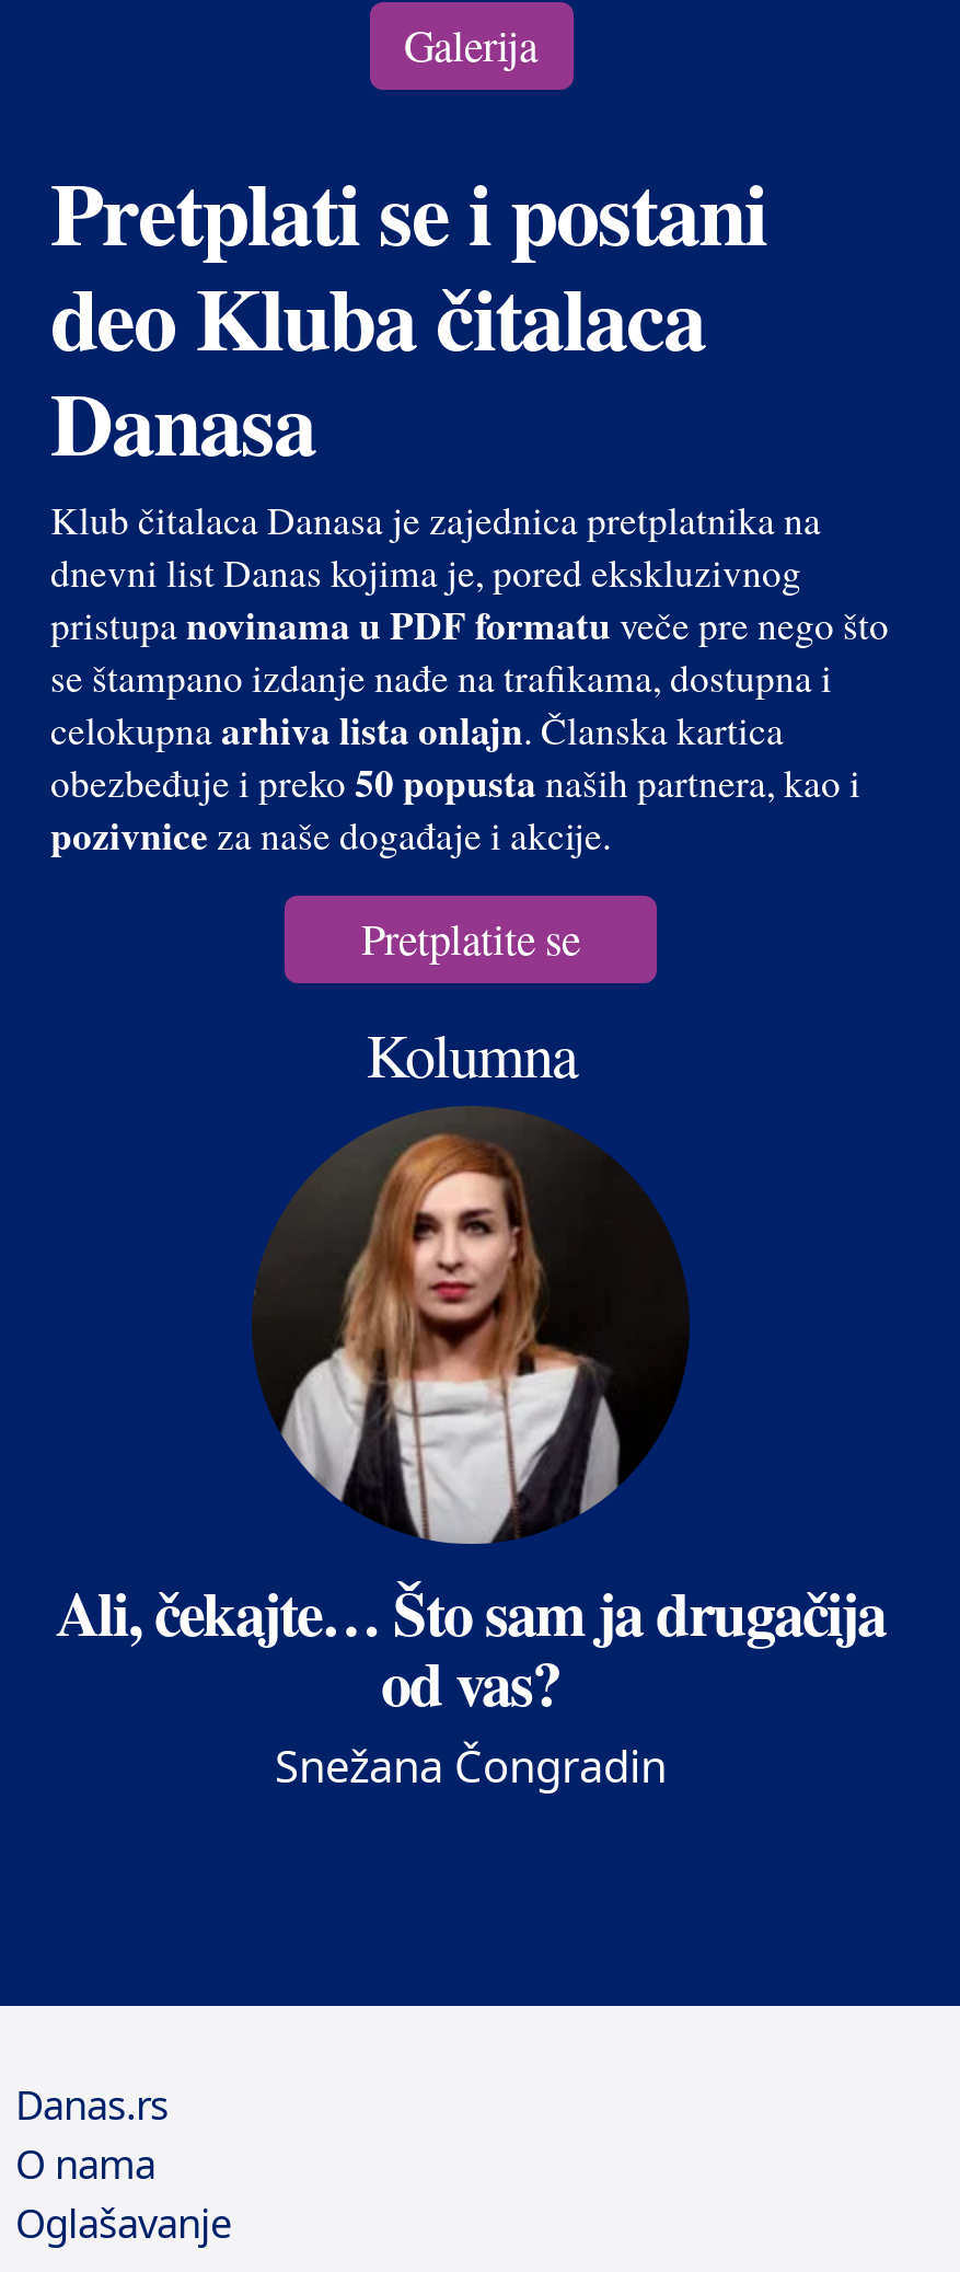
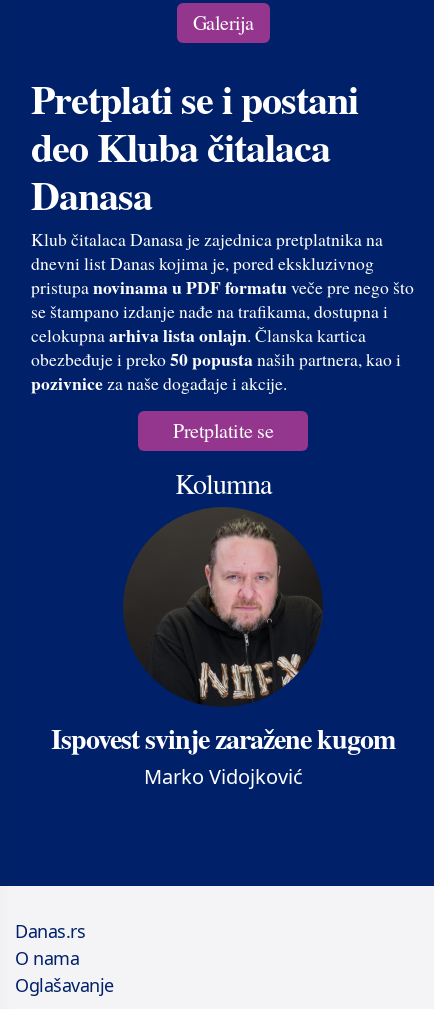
[56,1133,886,1796] [image] | Ali, čekajte… Što sam ja drugačija | od vas? | Snežana Čongradin -> [51,519,395,790] [image] | Ispovest svinje zaražene kugom | Marko Vidojković

